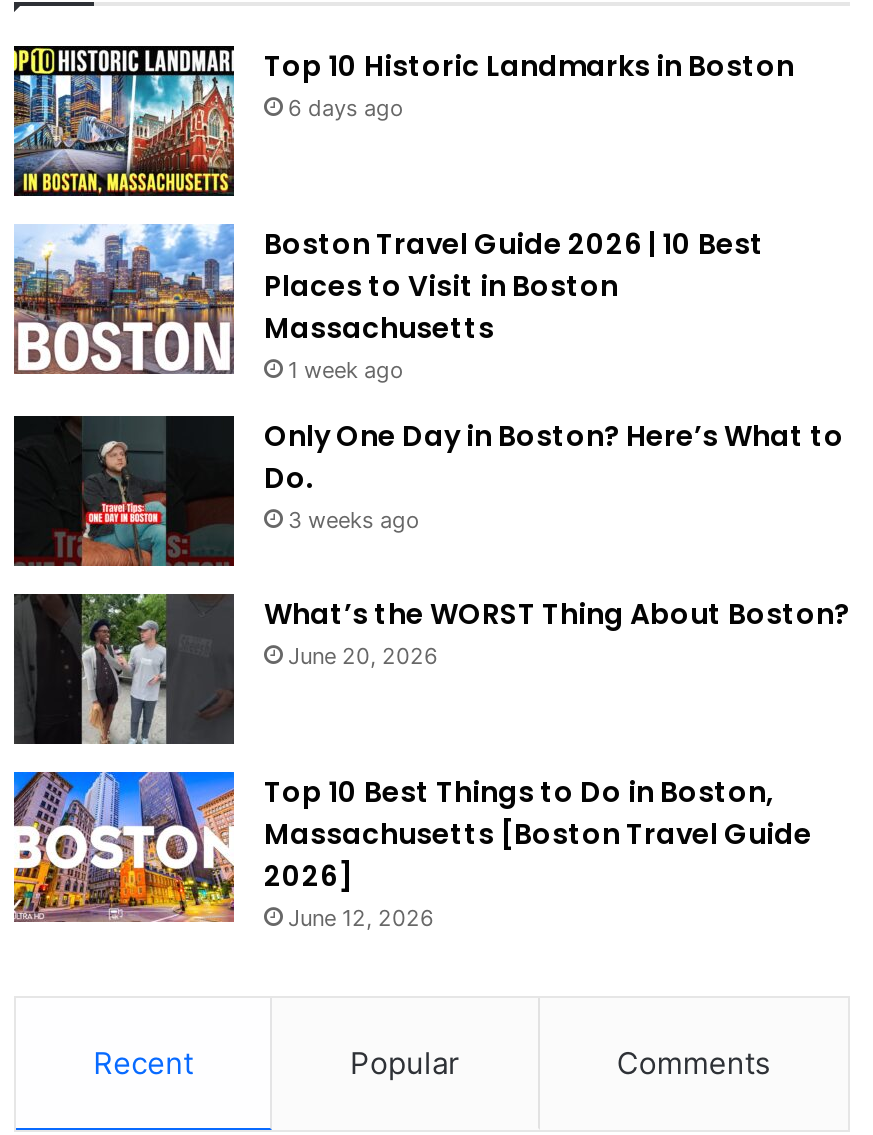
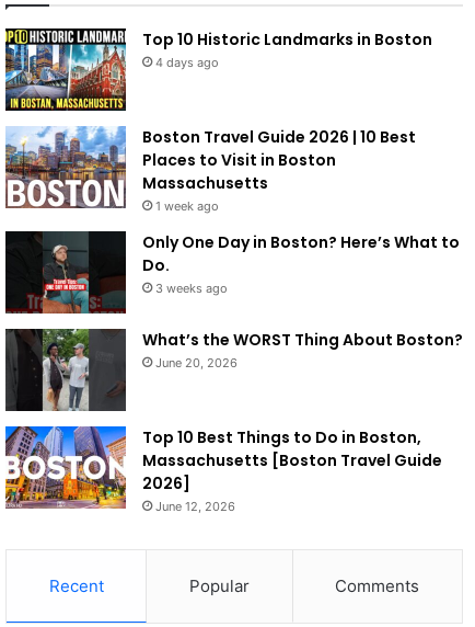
[288,94,404,122] 6 days ago -> [155,54,219,70] 4 days ago

